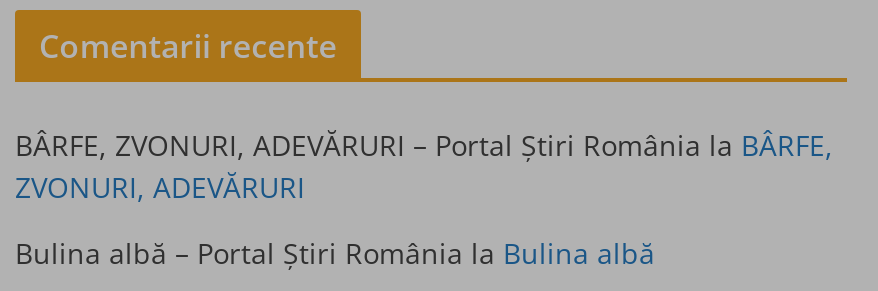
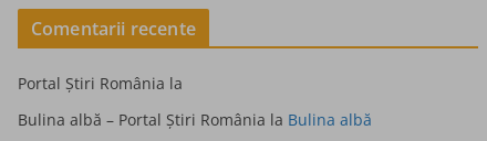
[15,127,833,207] BÂRFE, ZVONURI, ADEVĂRURI – Portal Știri România la BÂRFE, | ZVONURI, ADEVĂRURI -> [18,73,183,94] Portal Știri România la

